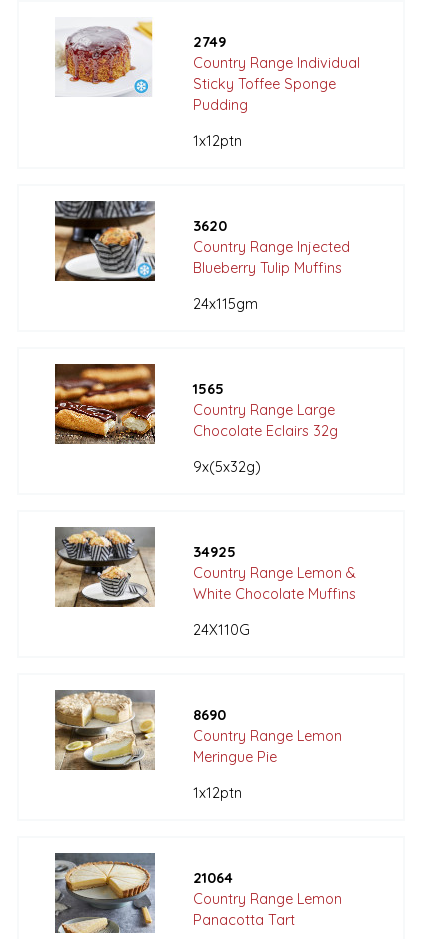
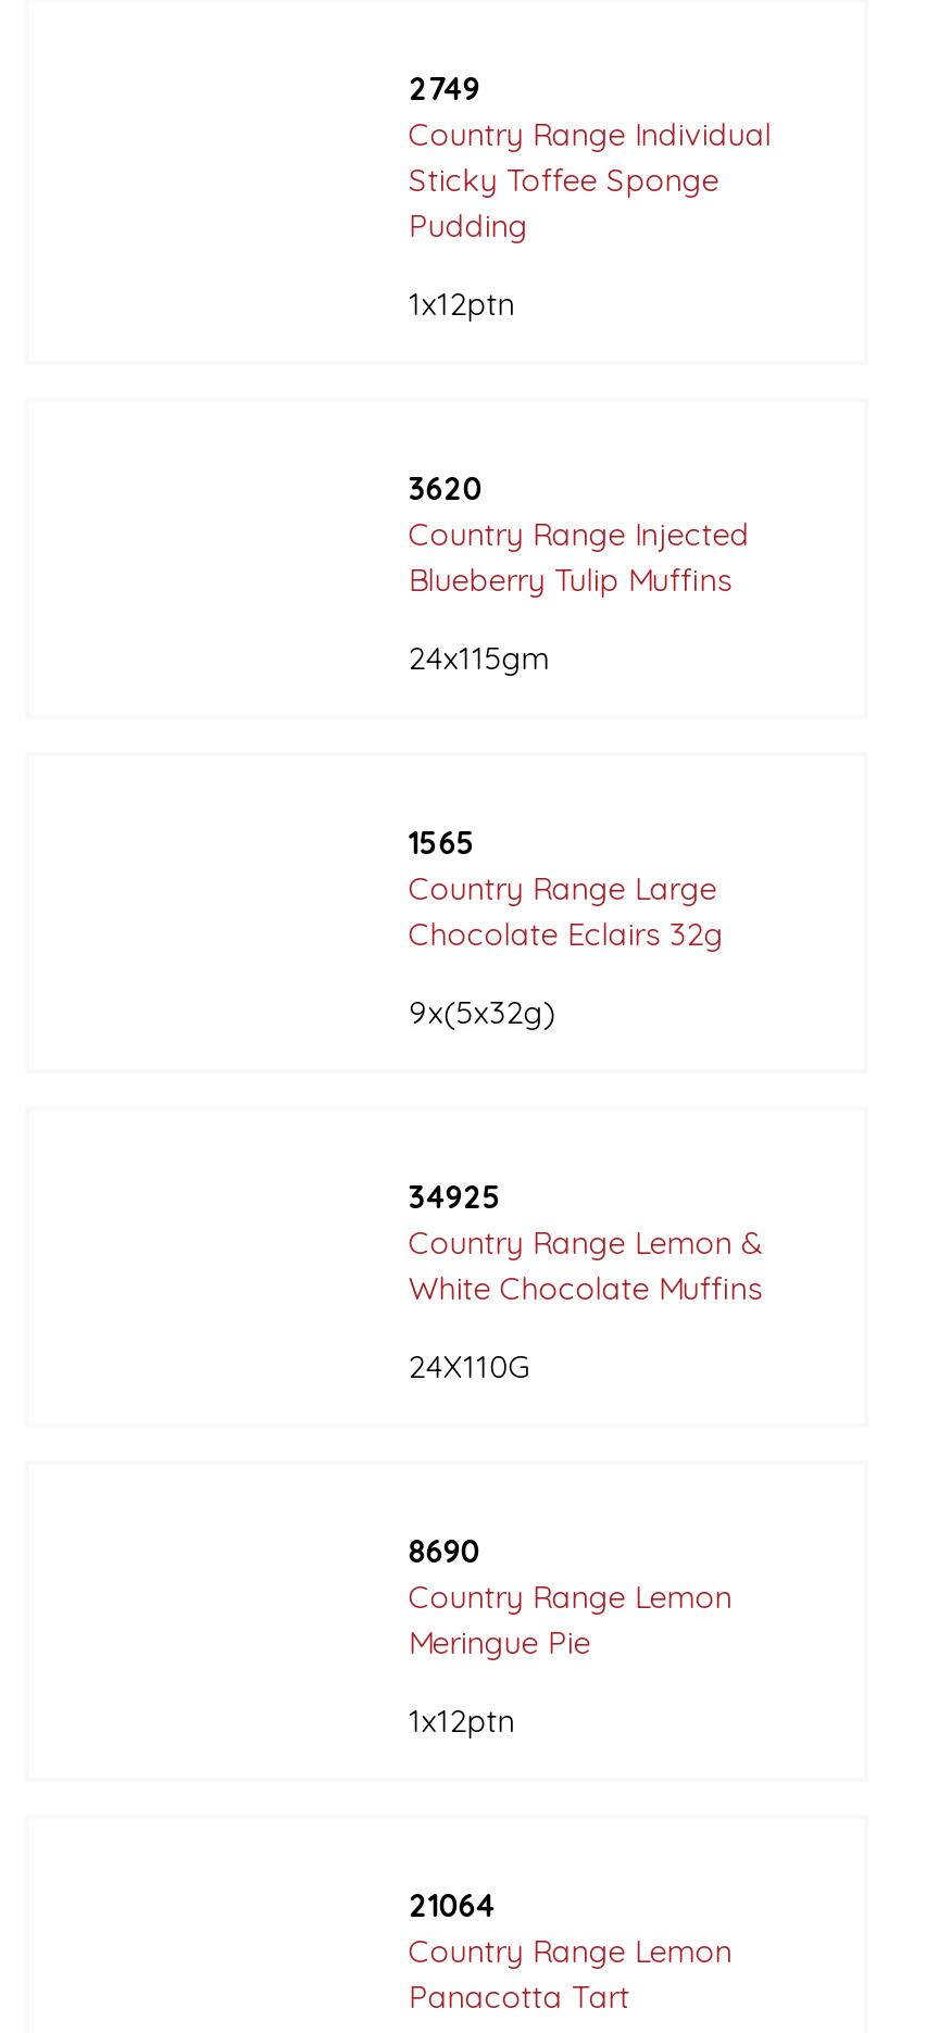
[54,21,153,97] [image] -> none
[54,200,156,282] [image] -> none
[54,363,156,445] [image] -> none
[54,526,156,608] [image] -> none
[54,689,156,771] [image] -> none
[54,852,156,934] [image] -> none

